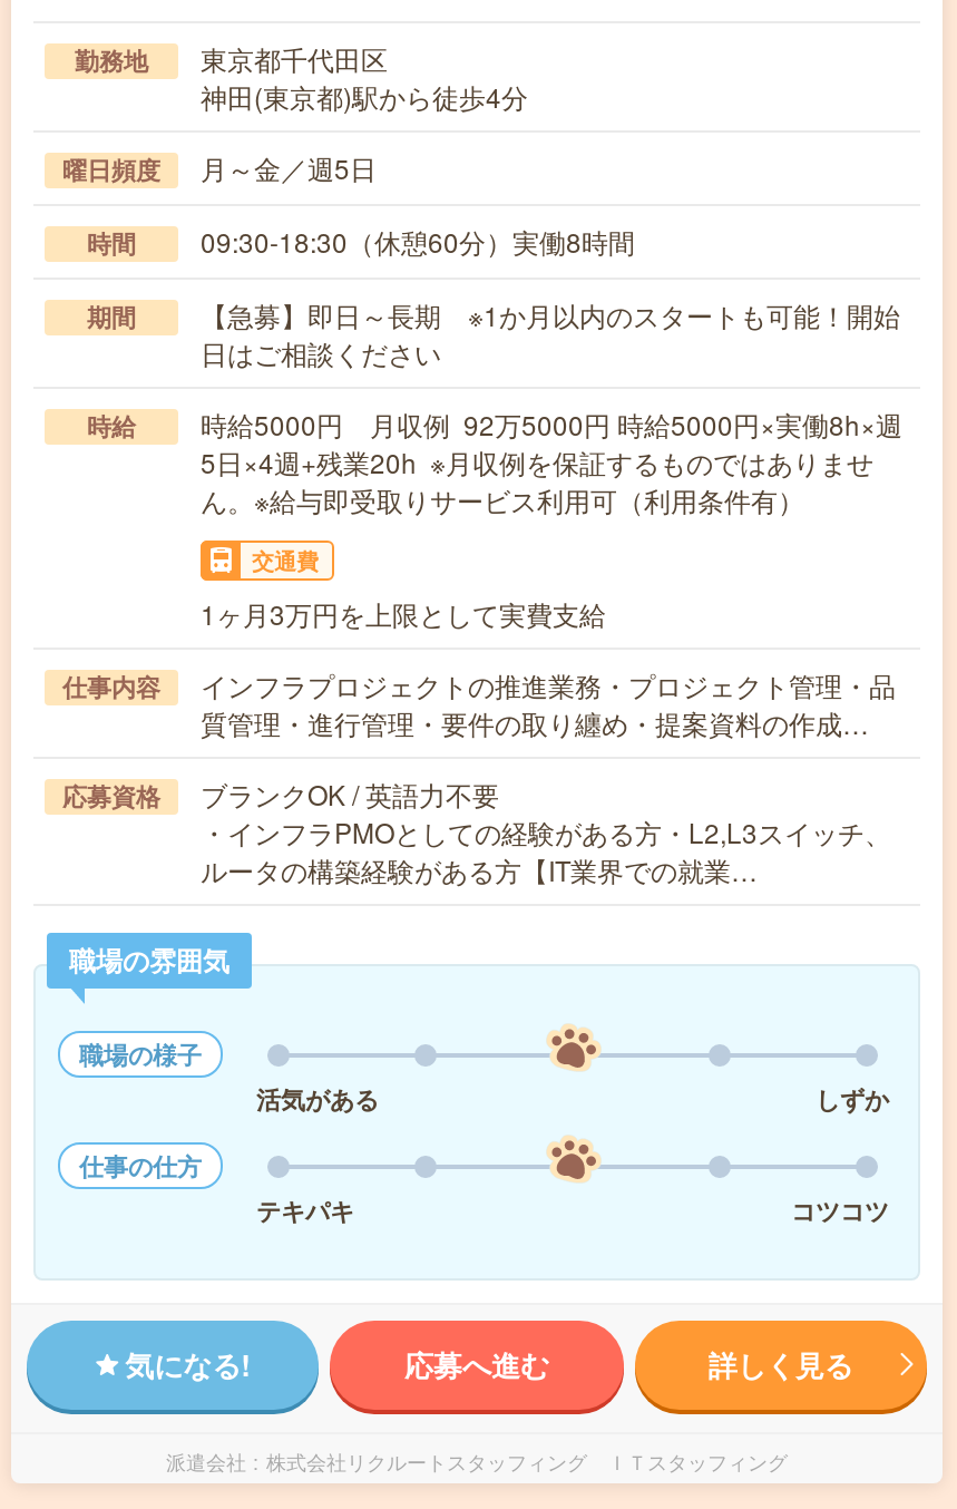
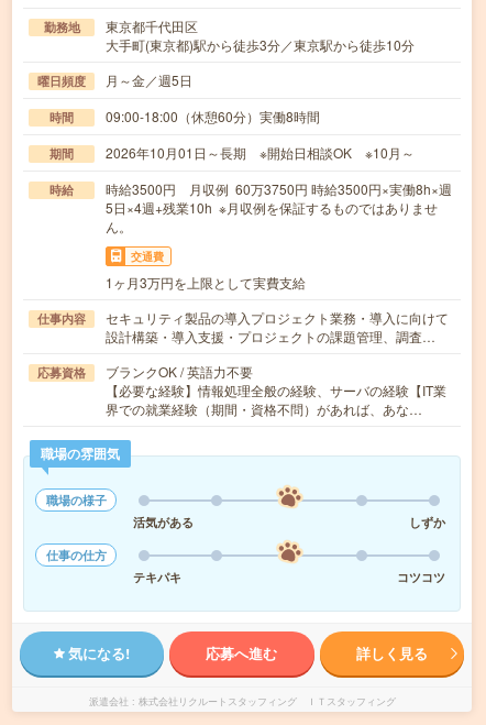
[201,77,528,115] 神田(東京都)駅から徒歩4分 -> [106,35,415,54] 大手町(東京都)駅から徒歩3分／東京駅から徒歩10分
[201,222,635,260] 09:30-18:30（休憩60分）実働8時間 -> [106,107,320,125] 09:00-18:00（休憩60分）実働8時間
[201,295,900,371] 【急募】即日～長期 ※1か月以内のスタートも可能！開始 | 日はご相談ください -> [106,143,415,162] 2026年10月01日～長期 ※開始日相談OK ※10月～
[201,405,902,518] 時給5000円 月収例 92万5000円 時給5000円×実働8h×週 | 5日×4週+残業20h ※月収例を保証するものではありませ | ん。※給与即受取りサービス利用可（利用条件有） -> [106,179,452,235] 時給3500円 月収例 60万3750円 時給3500円×実働8h×週 | 5日×4週+残業10h ※月収例を保証するものではありませ | ん。
[201,665,896,741] インフラプロジェクトの推進業務・プロジェクト管理・品 | 質管理・進行管理・要件の取り纏め・提案資料の作成… -> [106,308,449,345] セキュリティ製品の導入プロジェクト業務・導入に向けて | 設計構築・導入支援・プロジェクトの課題管理、調査…
[201,812,891,888] ・インフラPMOとしての経験がある方・L2,L3スイッチ、 | ルータの構築経験がある方【IT業界での就業… -> [106,381,446,418] 【必要な経験】情報処理全般の経験、サーバの経験【IT業 | 界での就業経験（期間・資格不問）があれば、あな…

